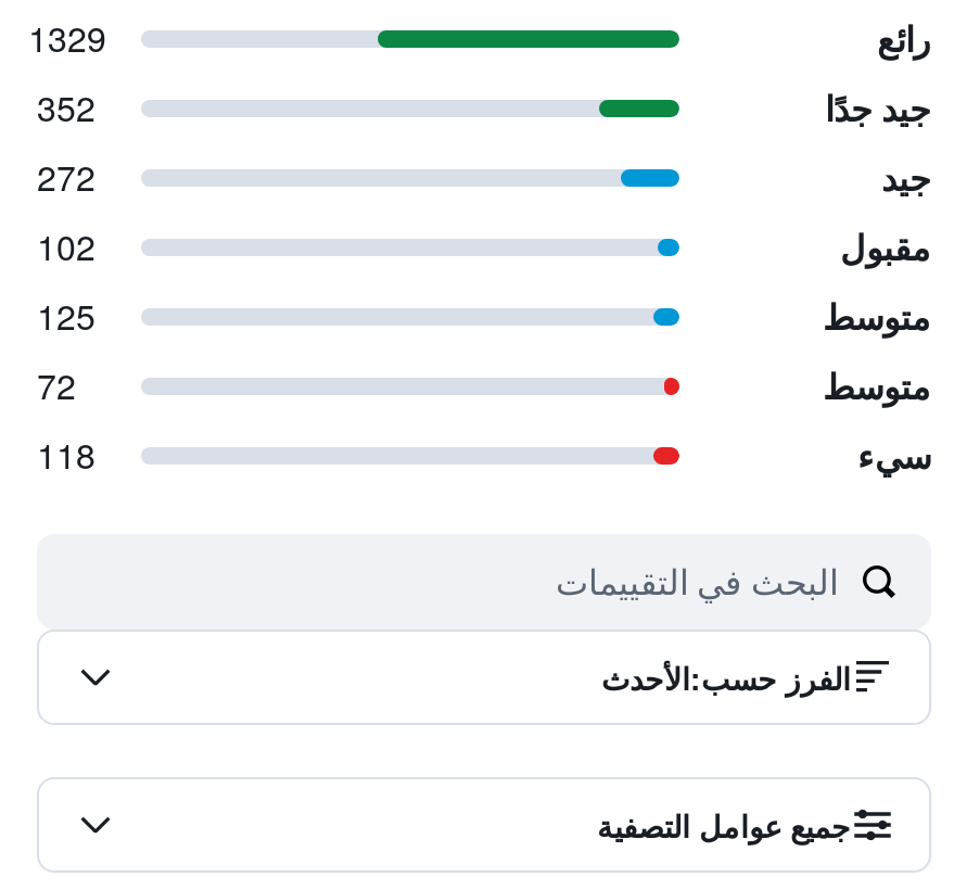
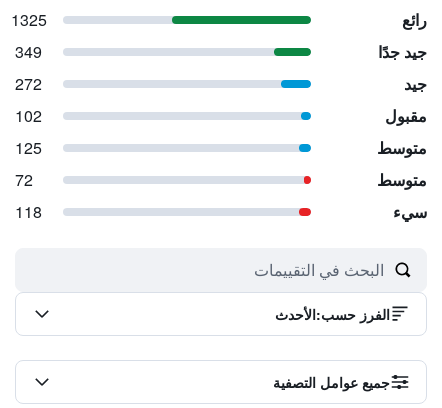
[28,13,106,63] 1329 -> [11,8,47,31] 1325
[37,82,96,132] 352 -> [15,40,42,63] 349

